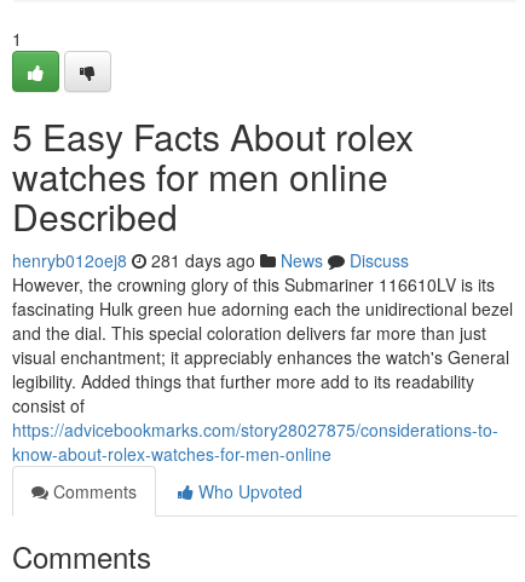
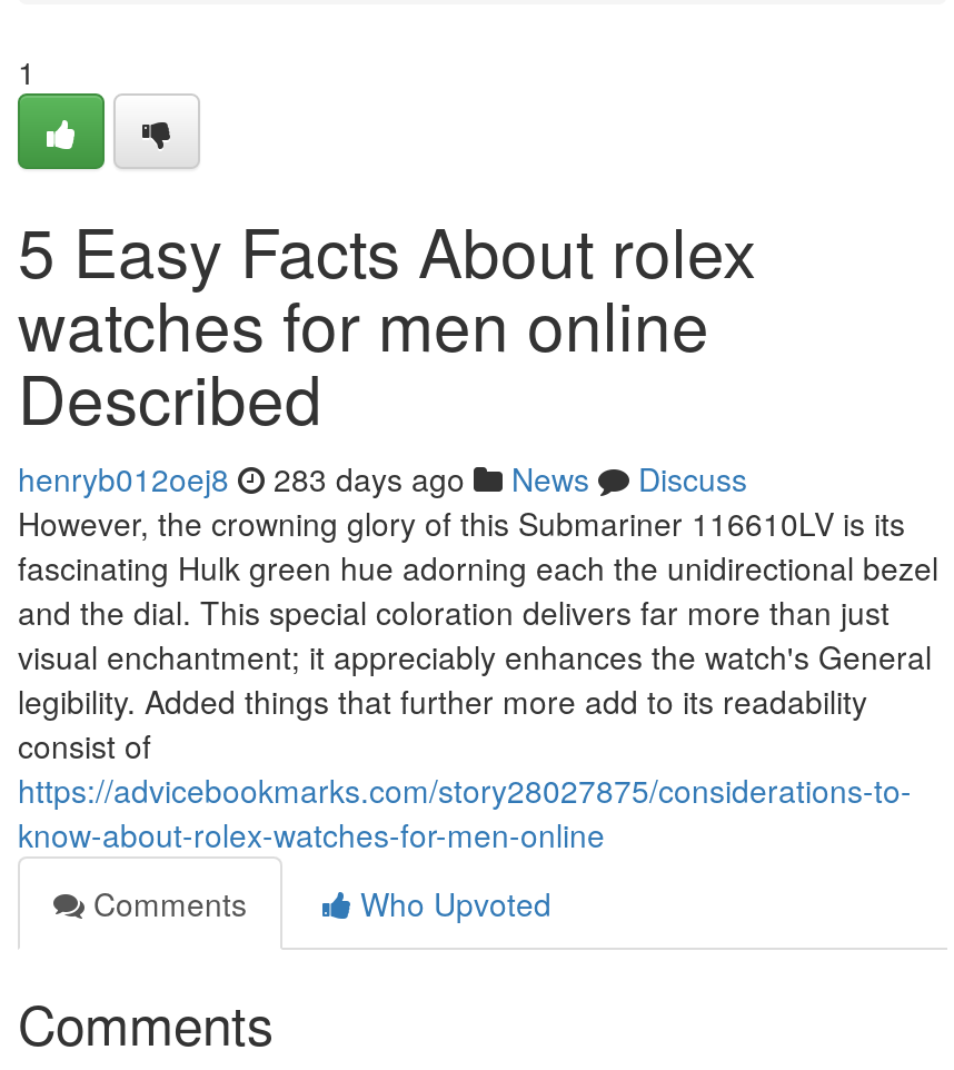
[12,248,409,272] henryb012oej8 281 days ago News Discuss -> [18,456,747,501] henryb012oej8 283 days ago News Discuss

